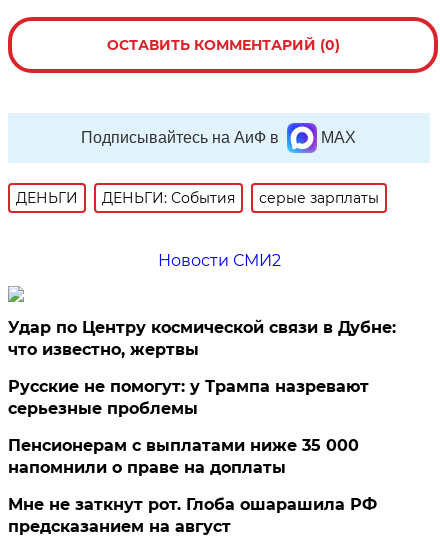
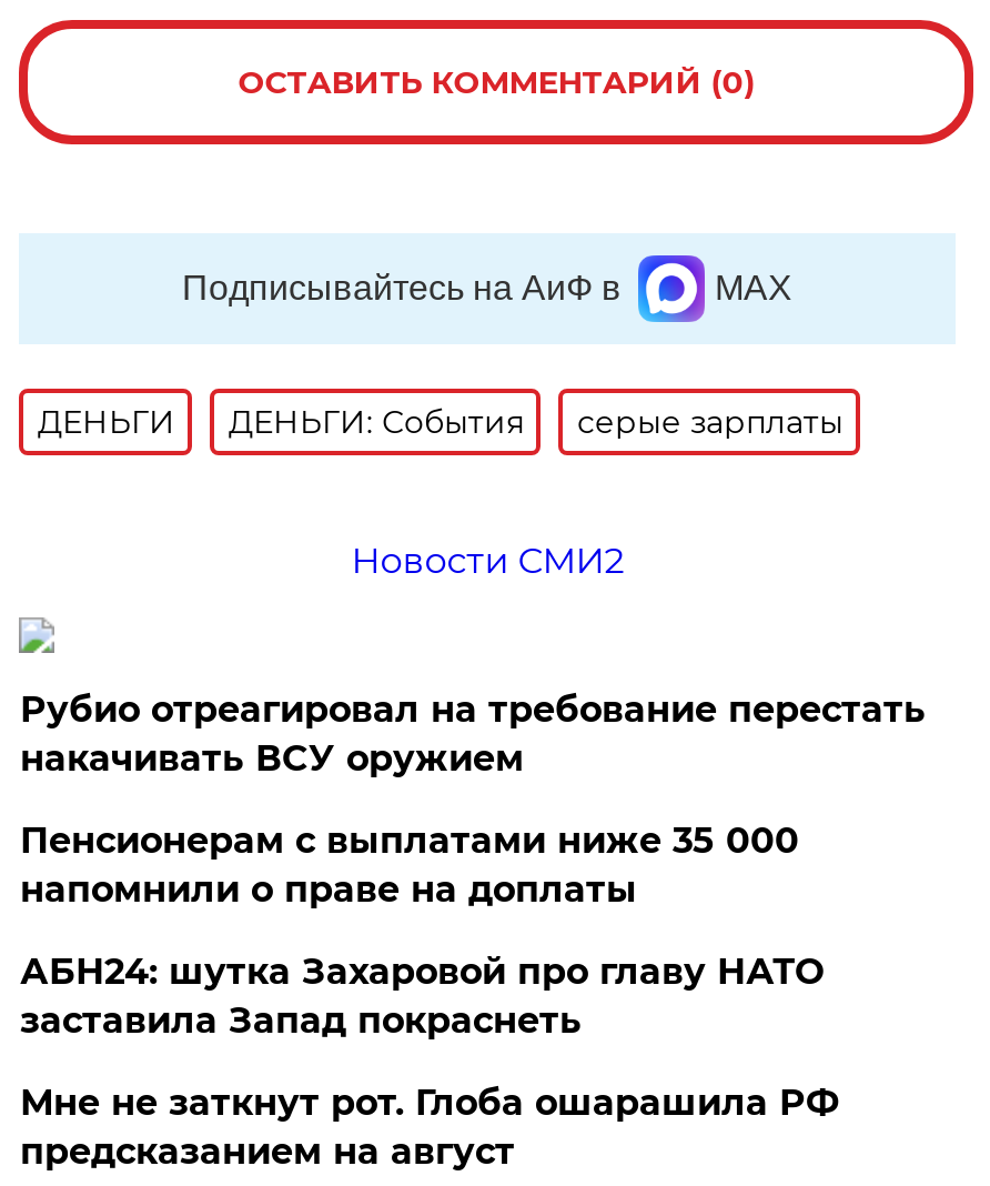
[8,318,396,418] Удар по Центру космической связи в Дубне: | что известно, жертвы | Русские не помогут: у Трампа назревают | серьезные проблемы -> [20,689,925,780] Рубио отреагировал на требование перестать | накачивать ВСУ оружием
moved [8,436,359,477] -> [20,820,799,911]: Пенсионерам с выплатами ниже 35 000 | напомнили о праве на доплаты
none -> [20,951,823,1042] АБН24: шутка Захаровой про главу НАТО | заставила Запад покраснеть

